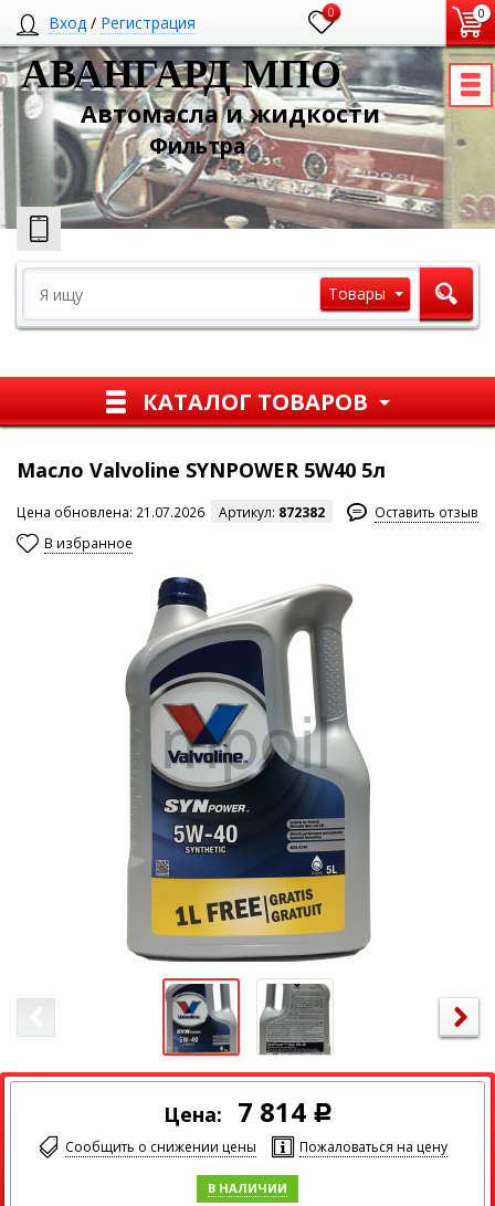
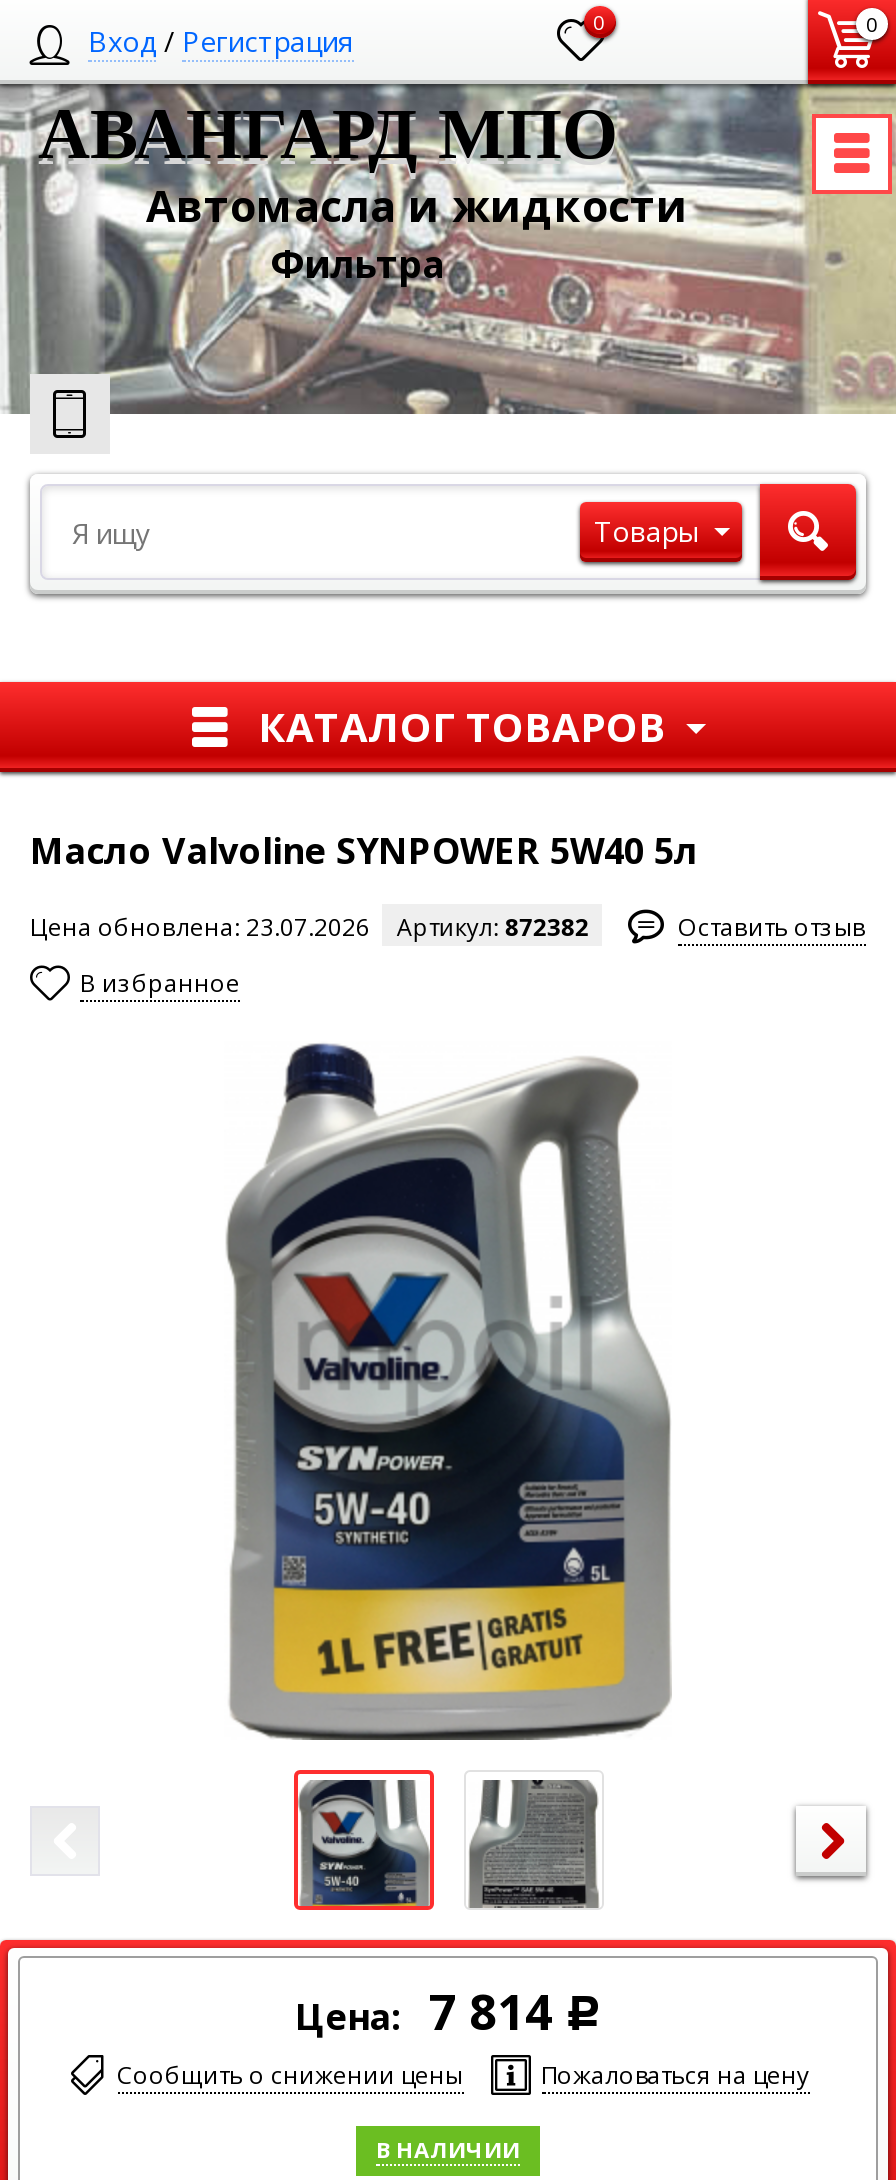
[17,503,204,522] Цена обновлена: 21.07.2026 -> [30,910,370,944] Цена обновлена: 23.07.2026

